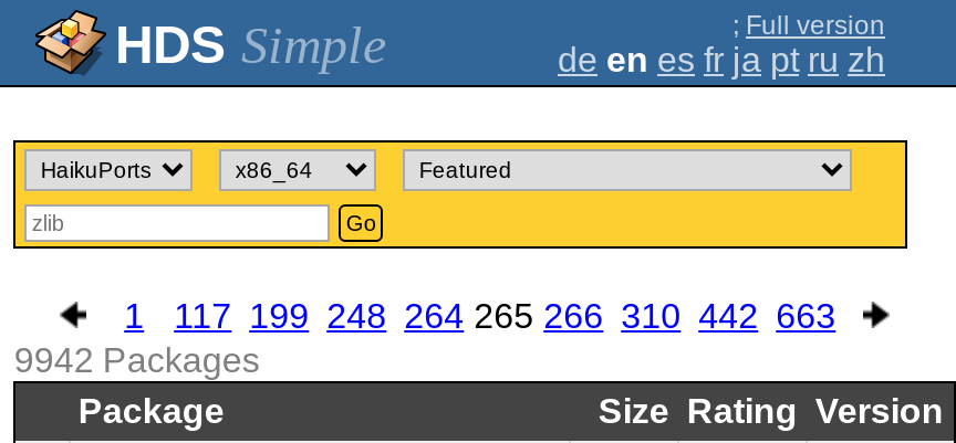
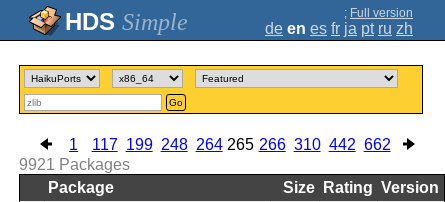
[124,297,836,335] 1 117 199 248 264 265 266 310 442 663 -> [69,136,391,153] 1 117 199 248 264 265 266 310 442 662
[14,341,260,379] 9942 Packages -> [19,156,130,173] 9921 Packages

